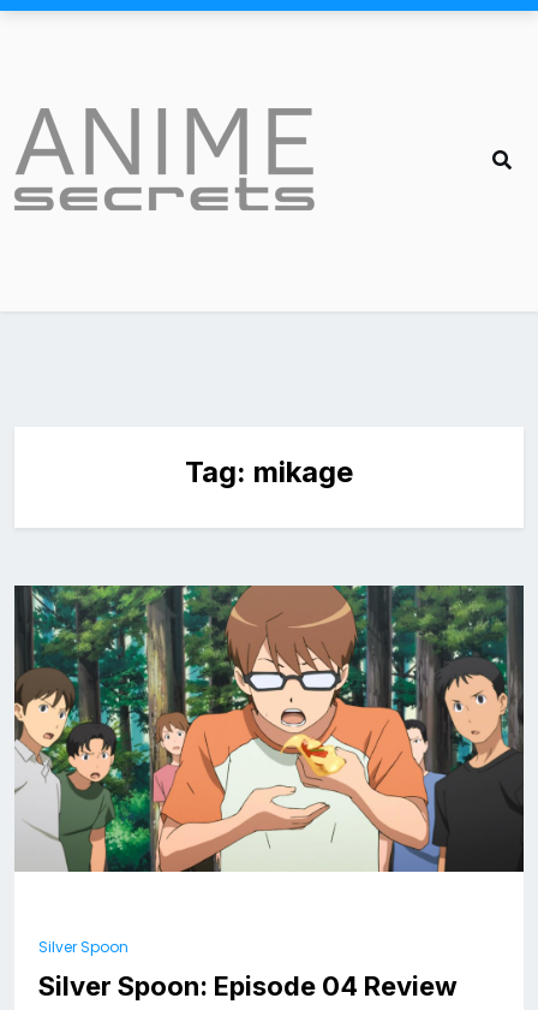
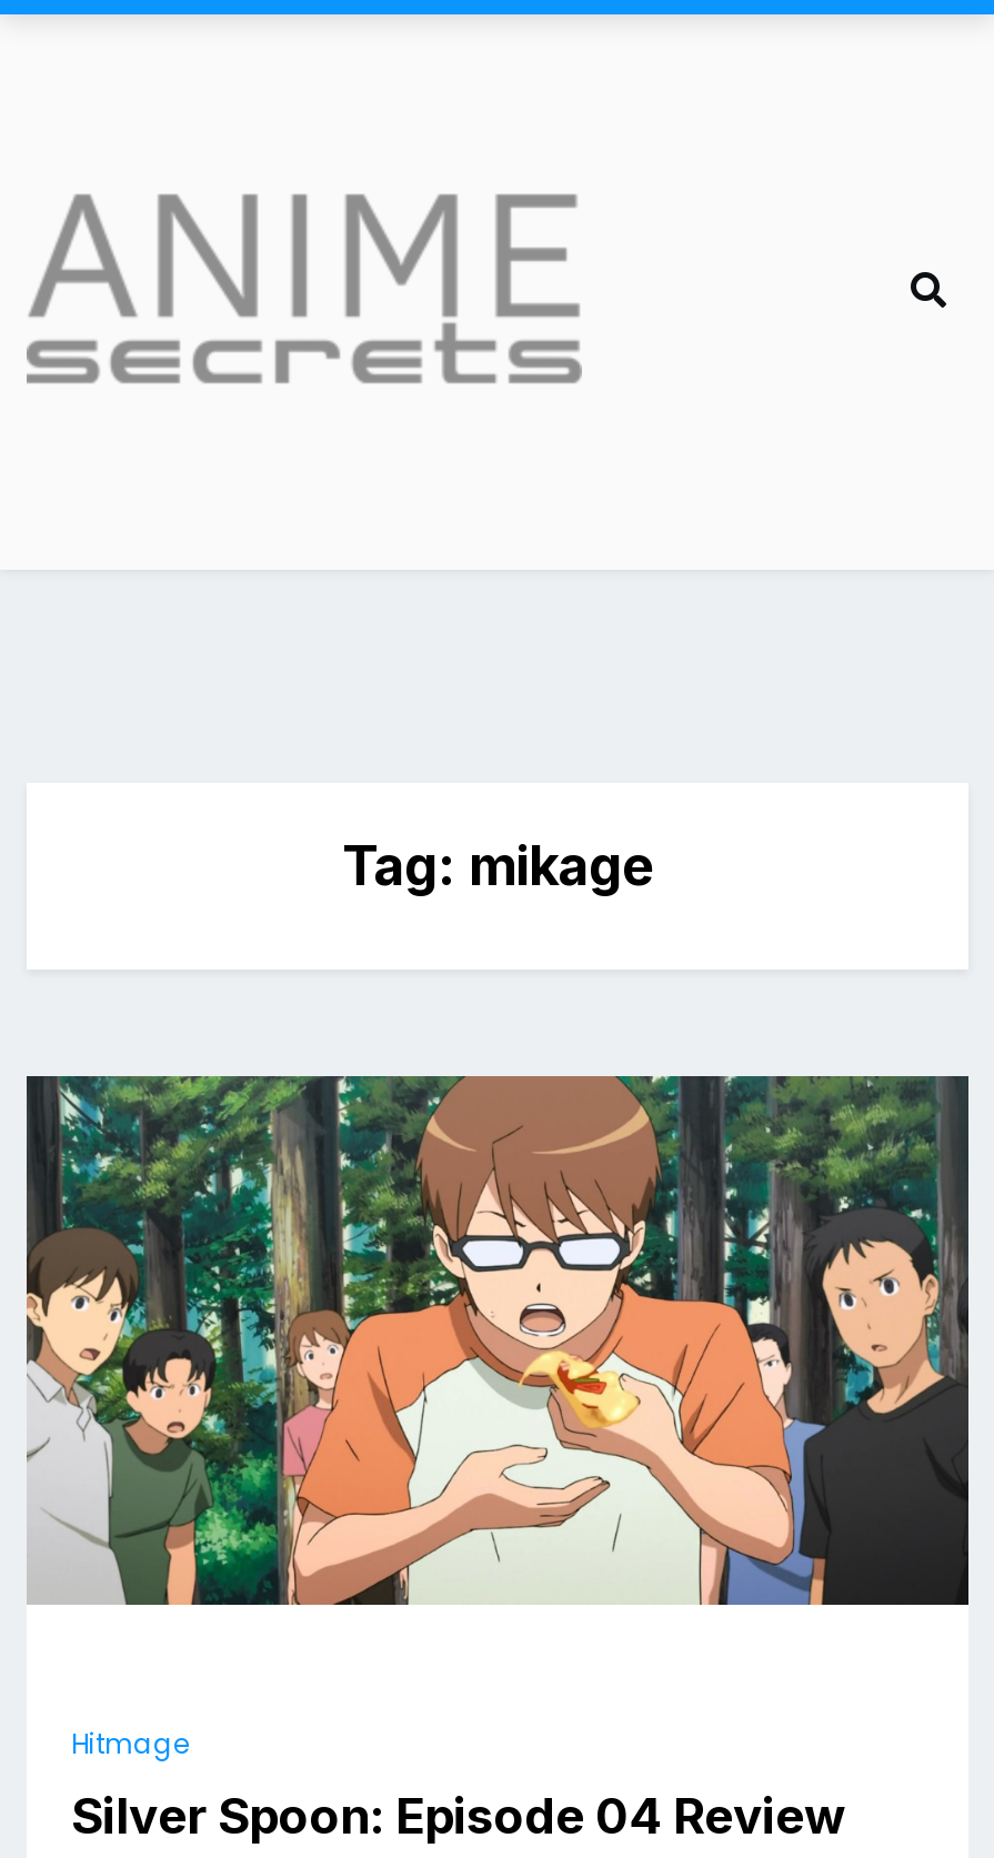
[38,937,128,958] Silver Spoon -> [71,1726,189,1764] Hitmage

